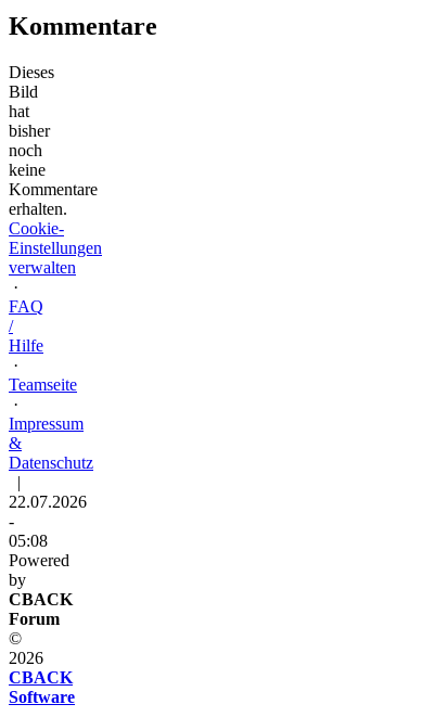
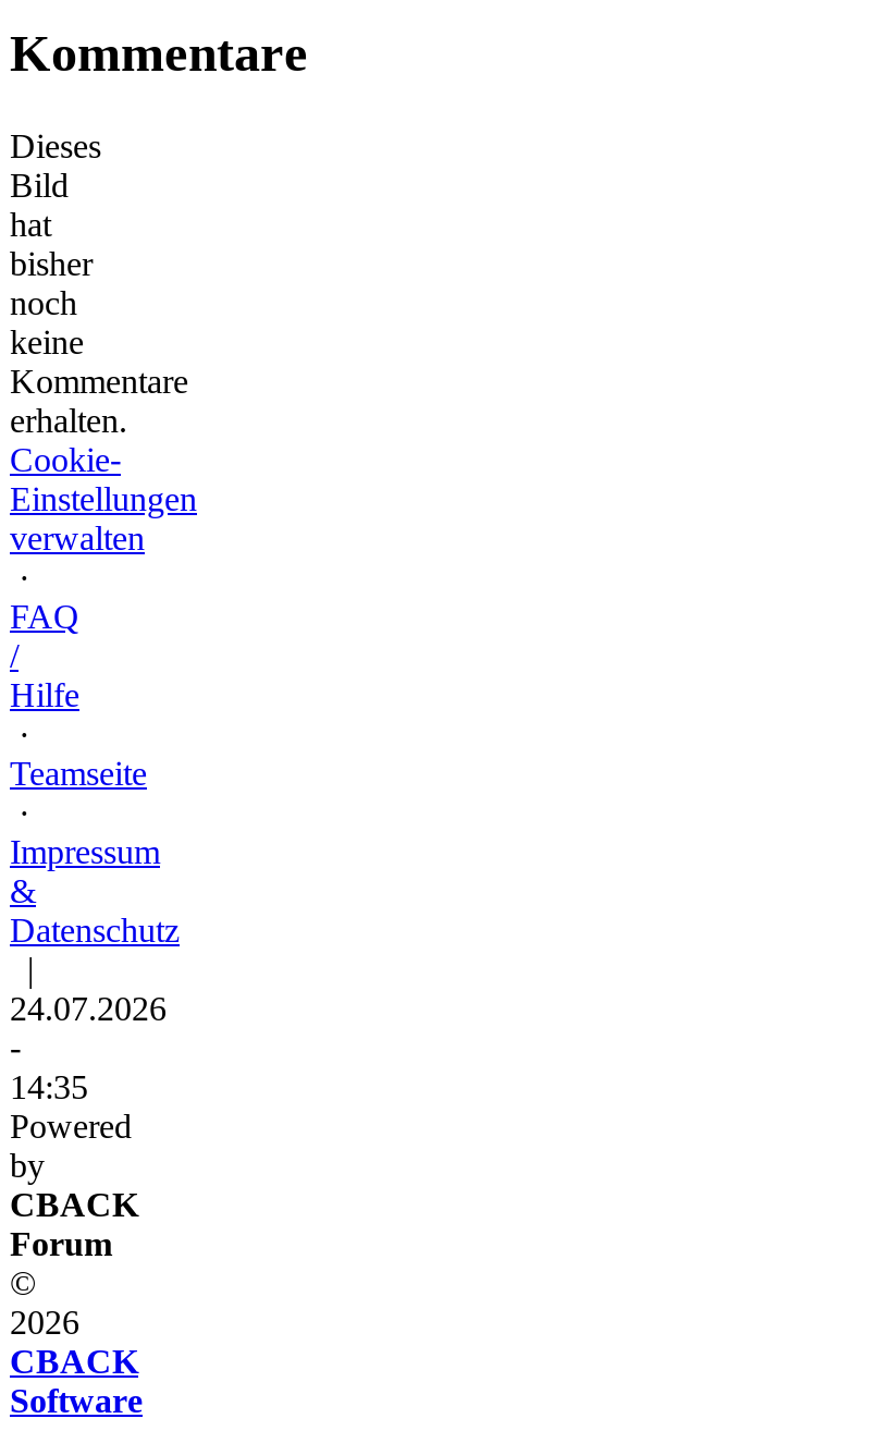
[9,492,87,510] 22.07.2026 -> [10,989,167,1026] 24.07.2026
[9,531,48,549] 05:08 -> [10,1067,88,1104] 14:35

